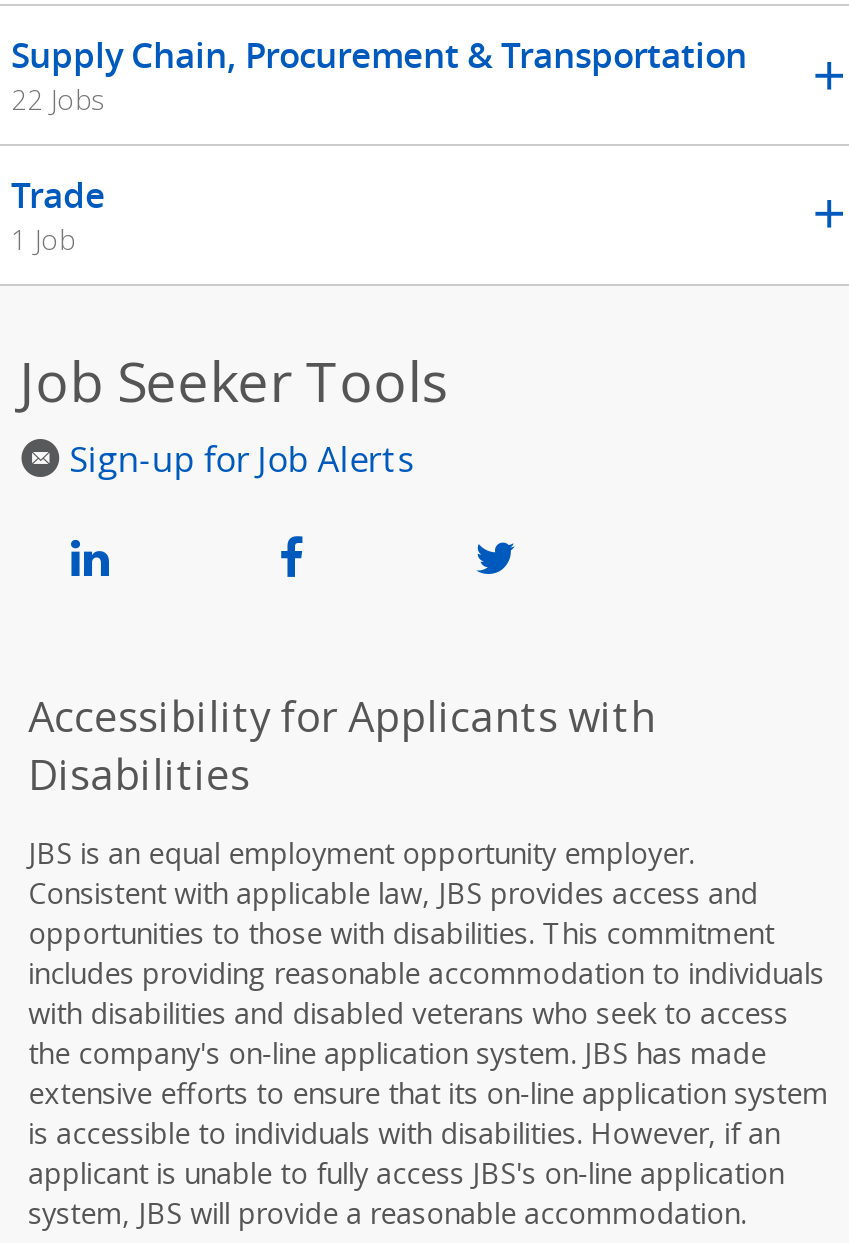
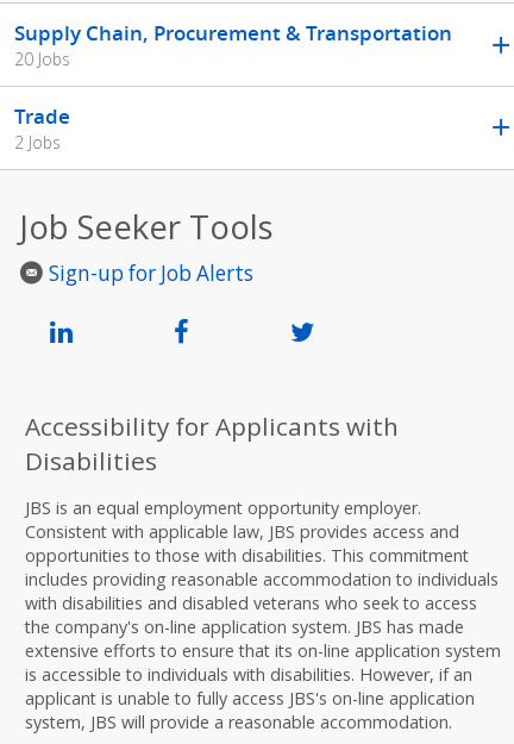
[11,80,105,118] 22 Jobs -> [14,48,70,70] 20 Jobs
[11,220,75,258] 1 Job -> [14,131,61,154] 2 Jobs

